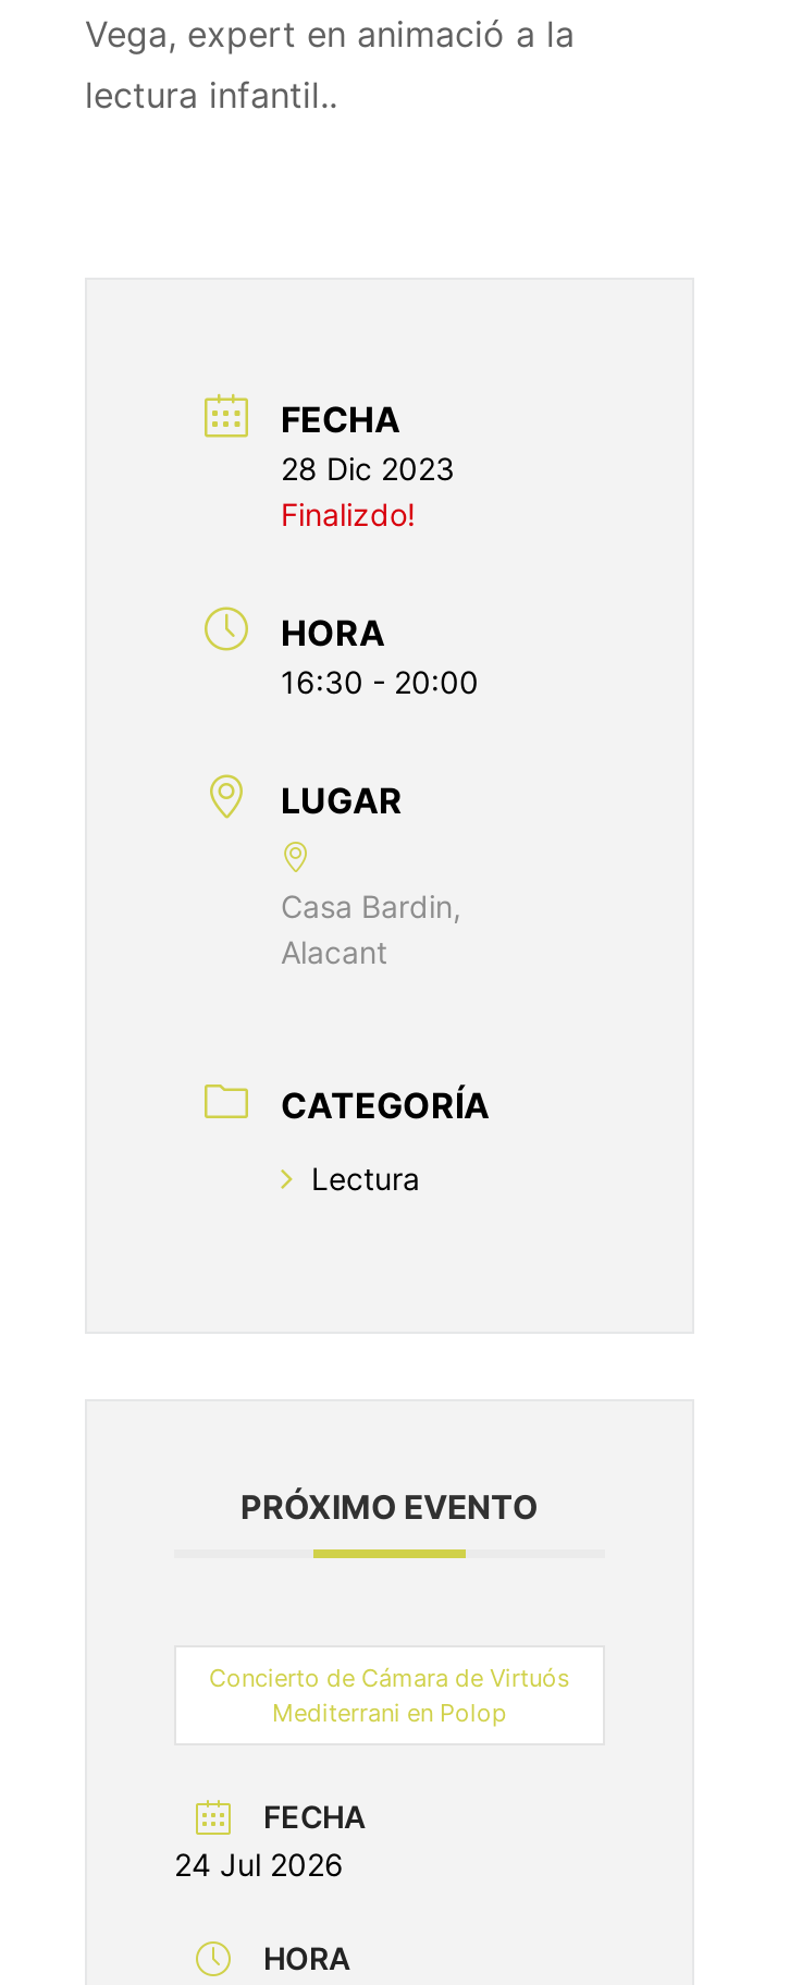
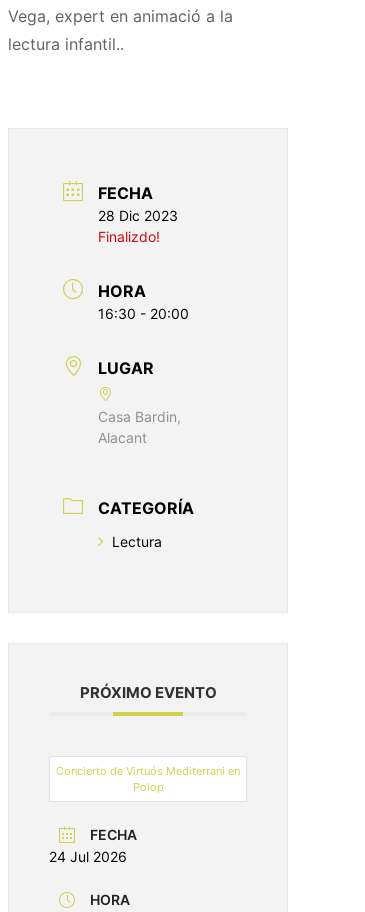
[209,1662,570,1728] Concierto de Cámara de Virtuós | Mediterrani en Polop -> [56,764,240,794] Concierto de Virtuós Mediterrani en | Polop

